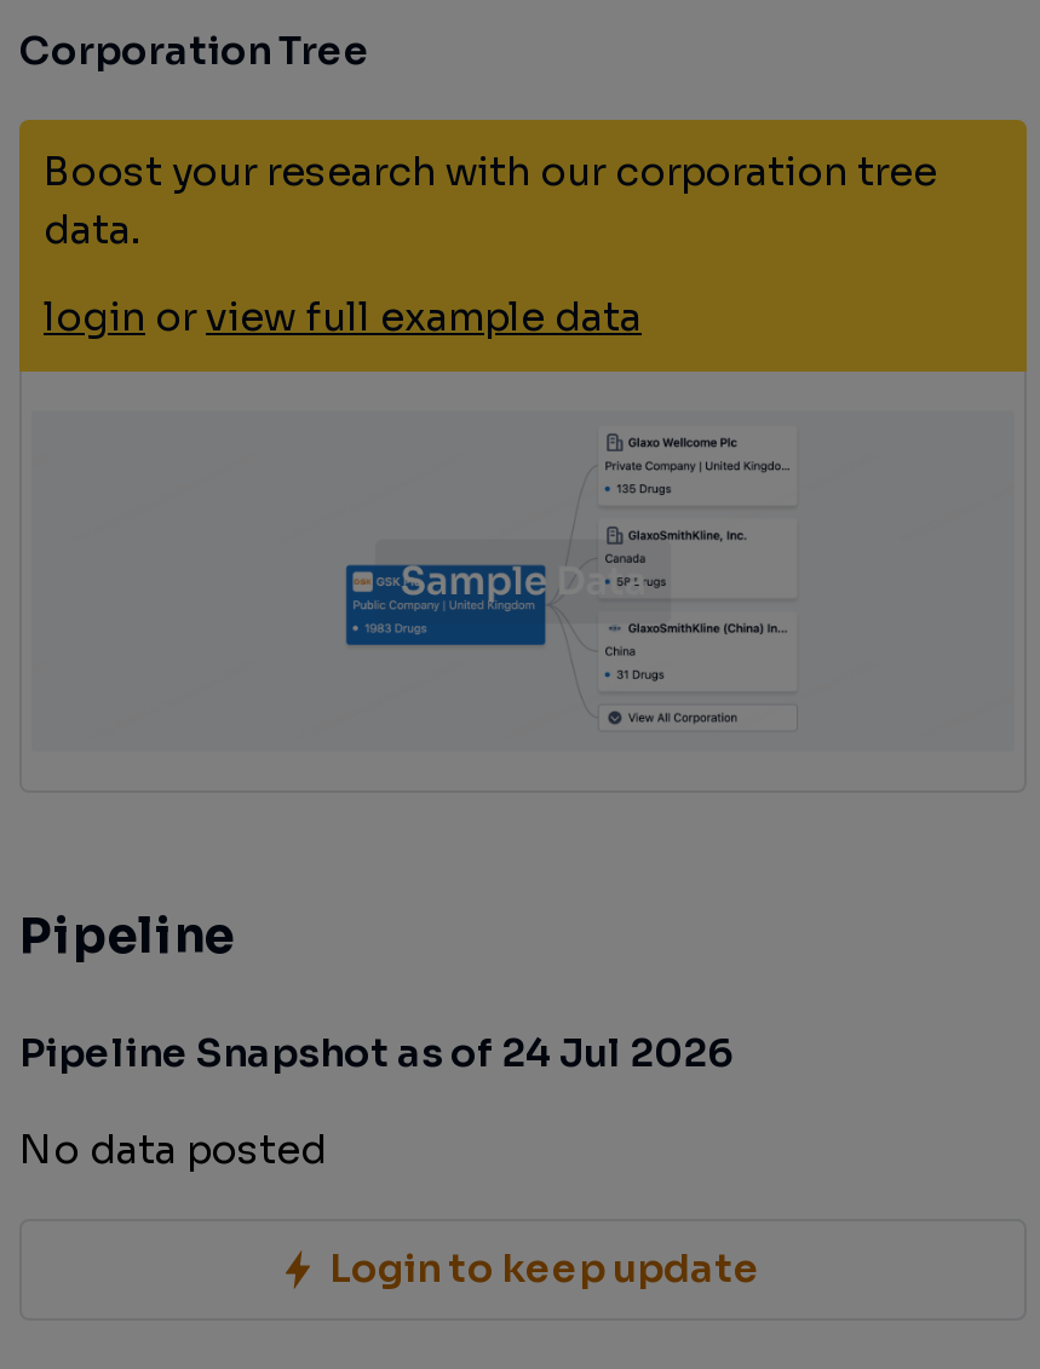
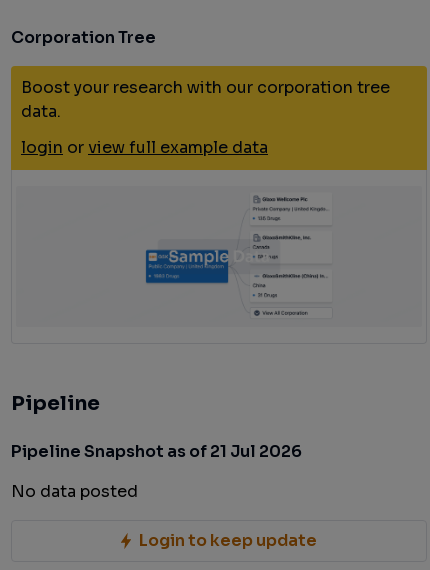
[19,1028,734,1078] Pipeline Snapshot as of 24 Jul 2026 -> [11,441,302,462] Pipeline Snapshot as of 21 Jul 2026

